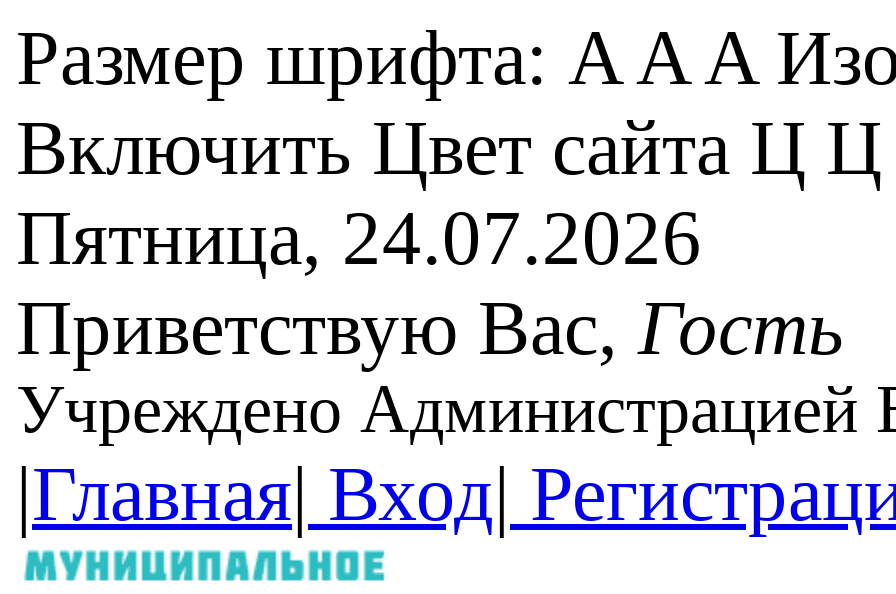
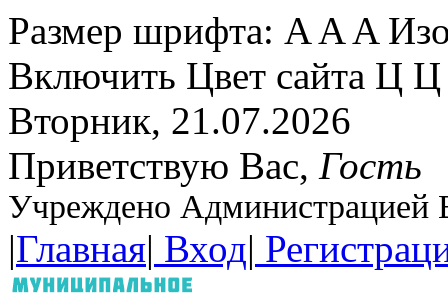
[16,194,702,280] Пятница, 24.07.2026 -> [8,99,351,142] Вторник, 21.07.2026

